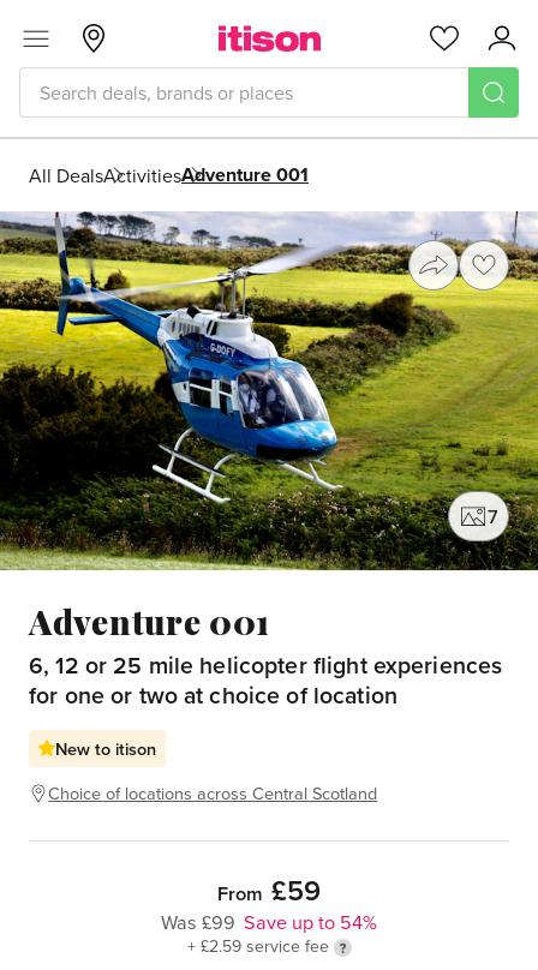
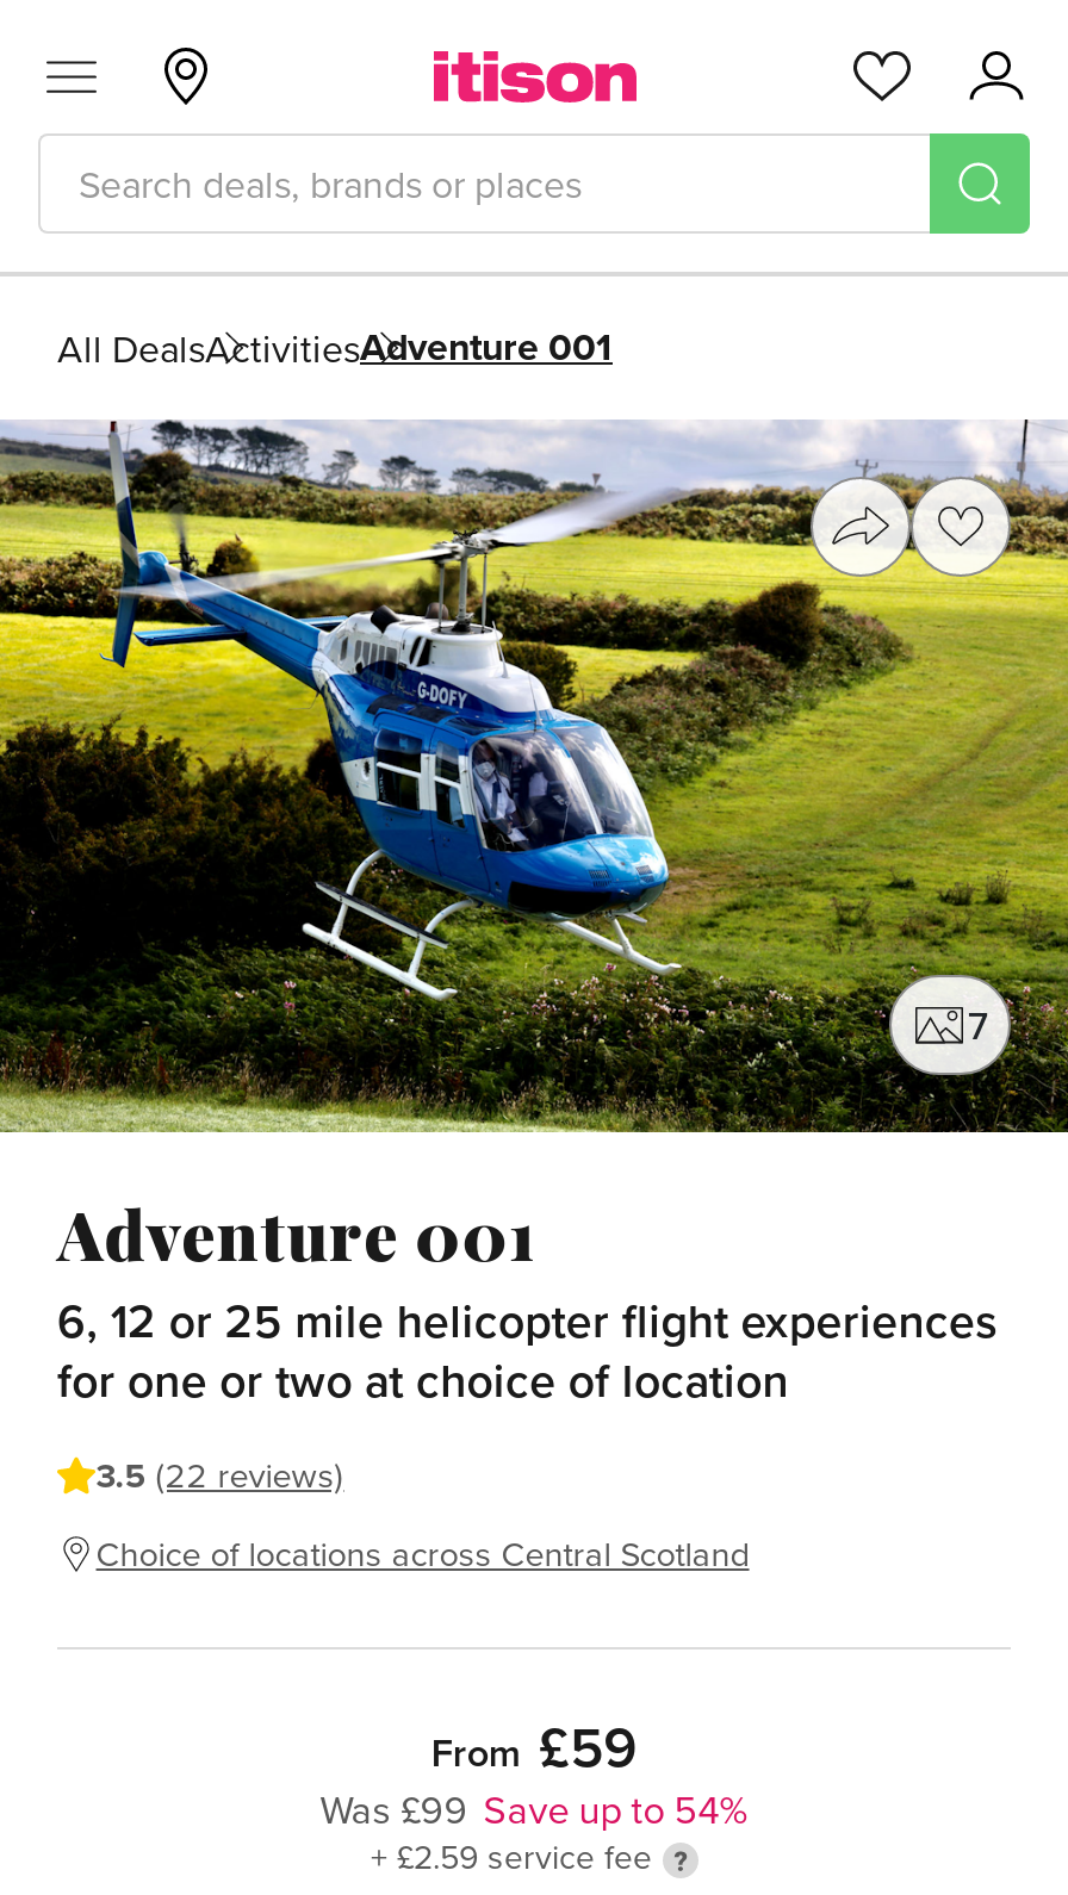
[56,737,157,762] New to itison -> [96,1450,344,1501] 3.5 (22 reviews)

